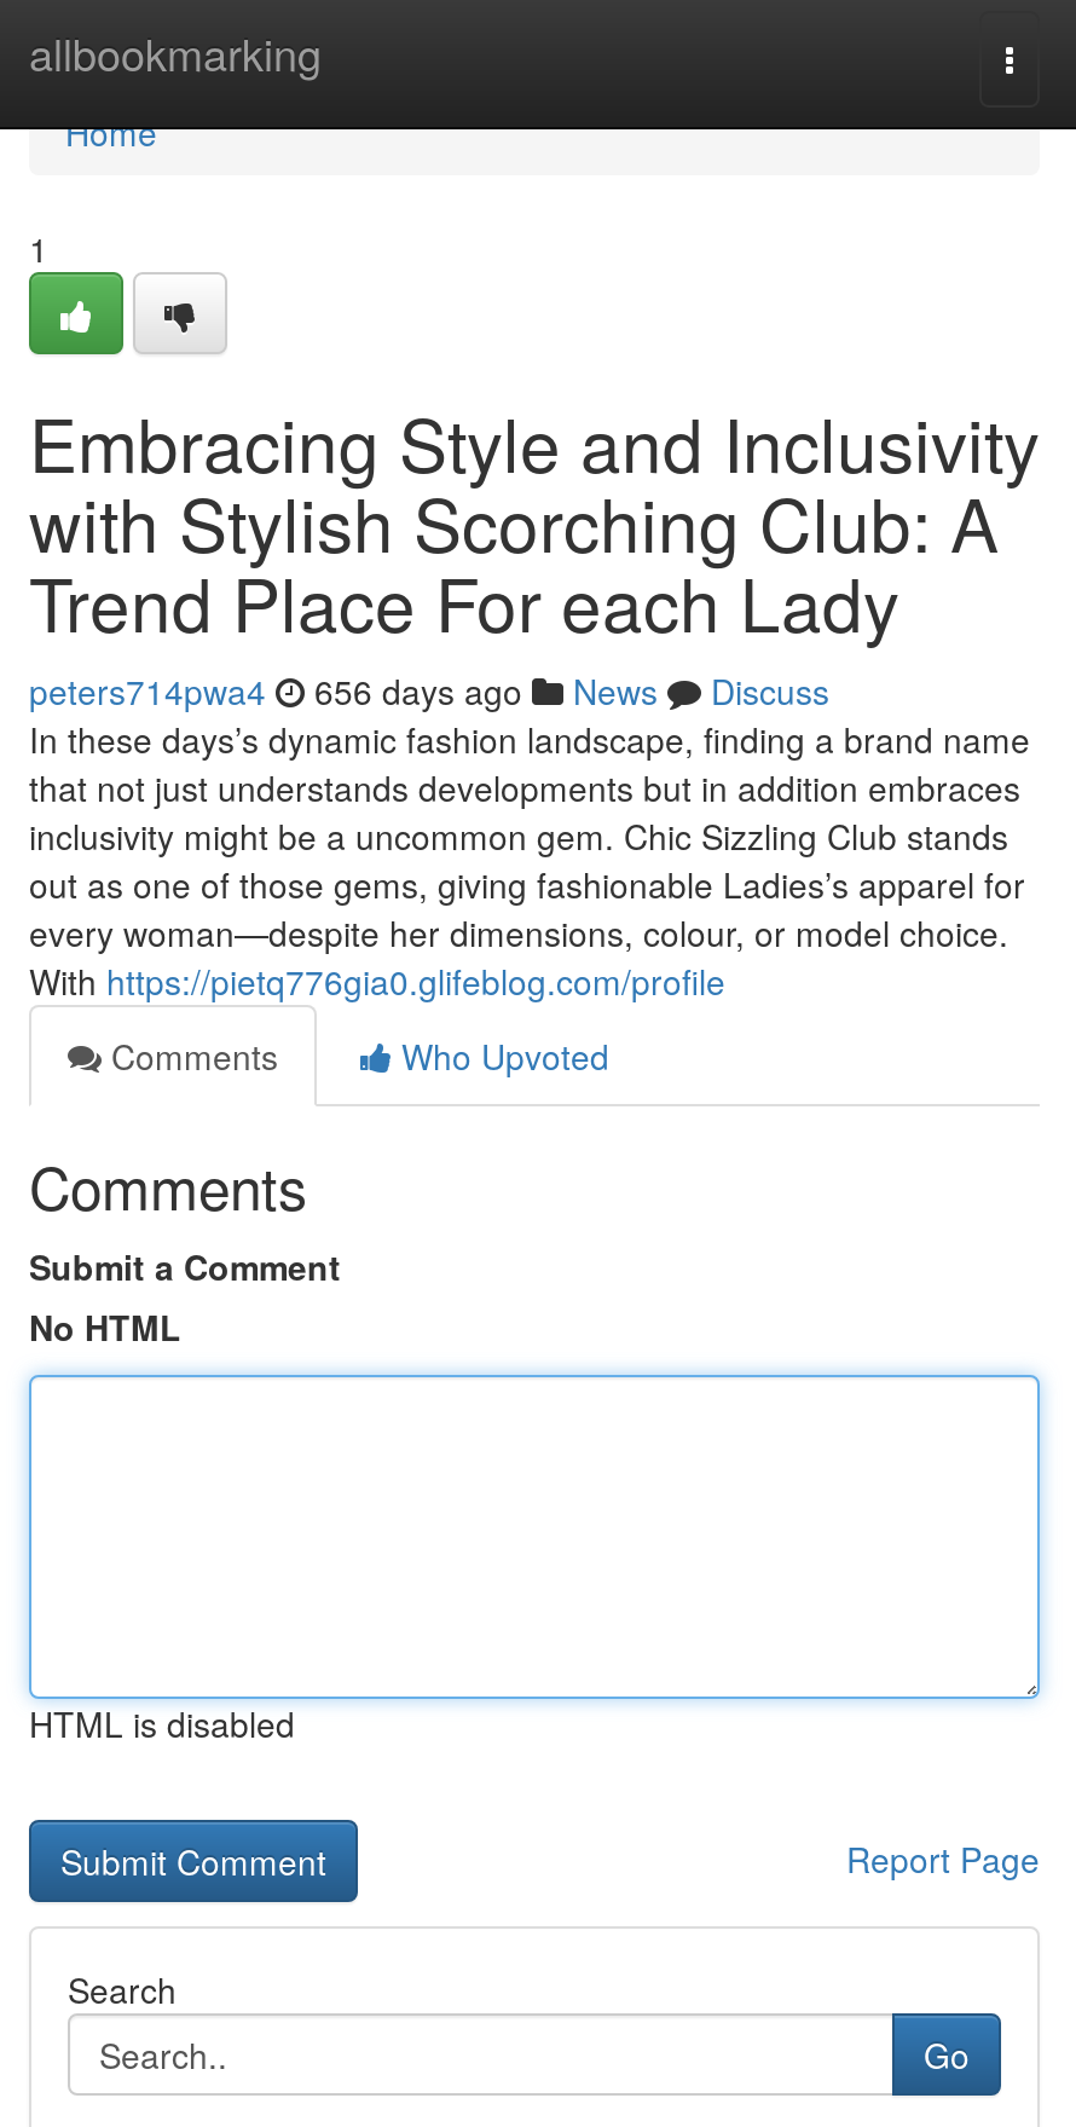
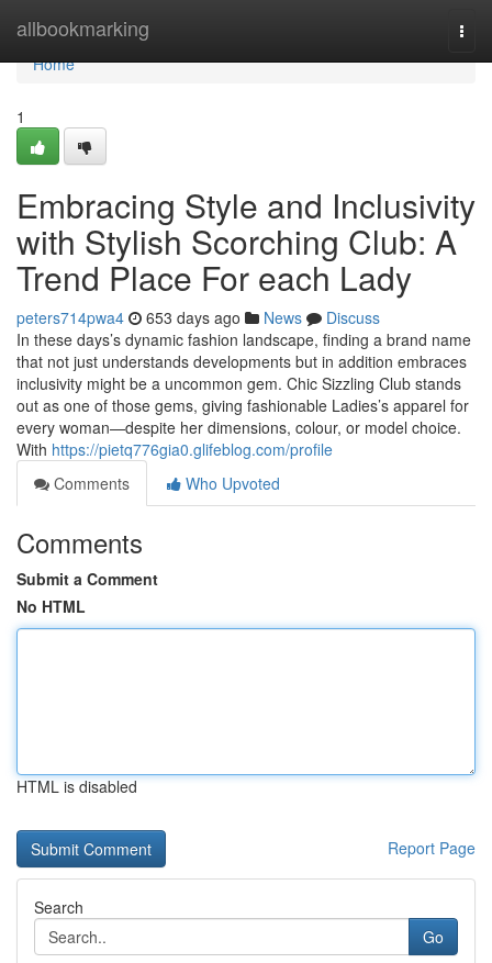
[29,666,829,715] peters714pwa4 656 days ago News Discuss -> [16,306,380,328] peters714pwa4 653 days ago News Discuss

